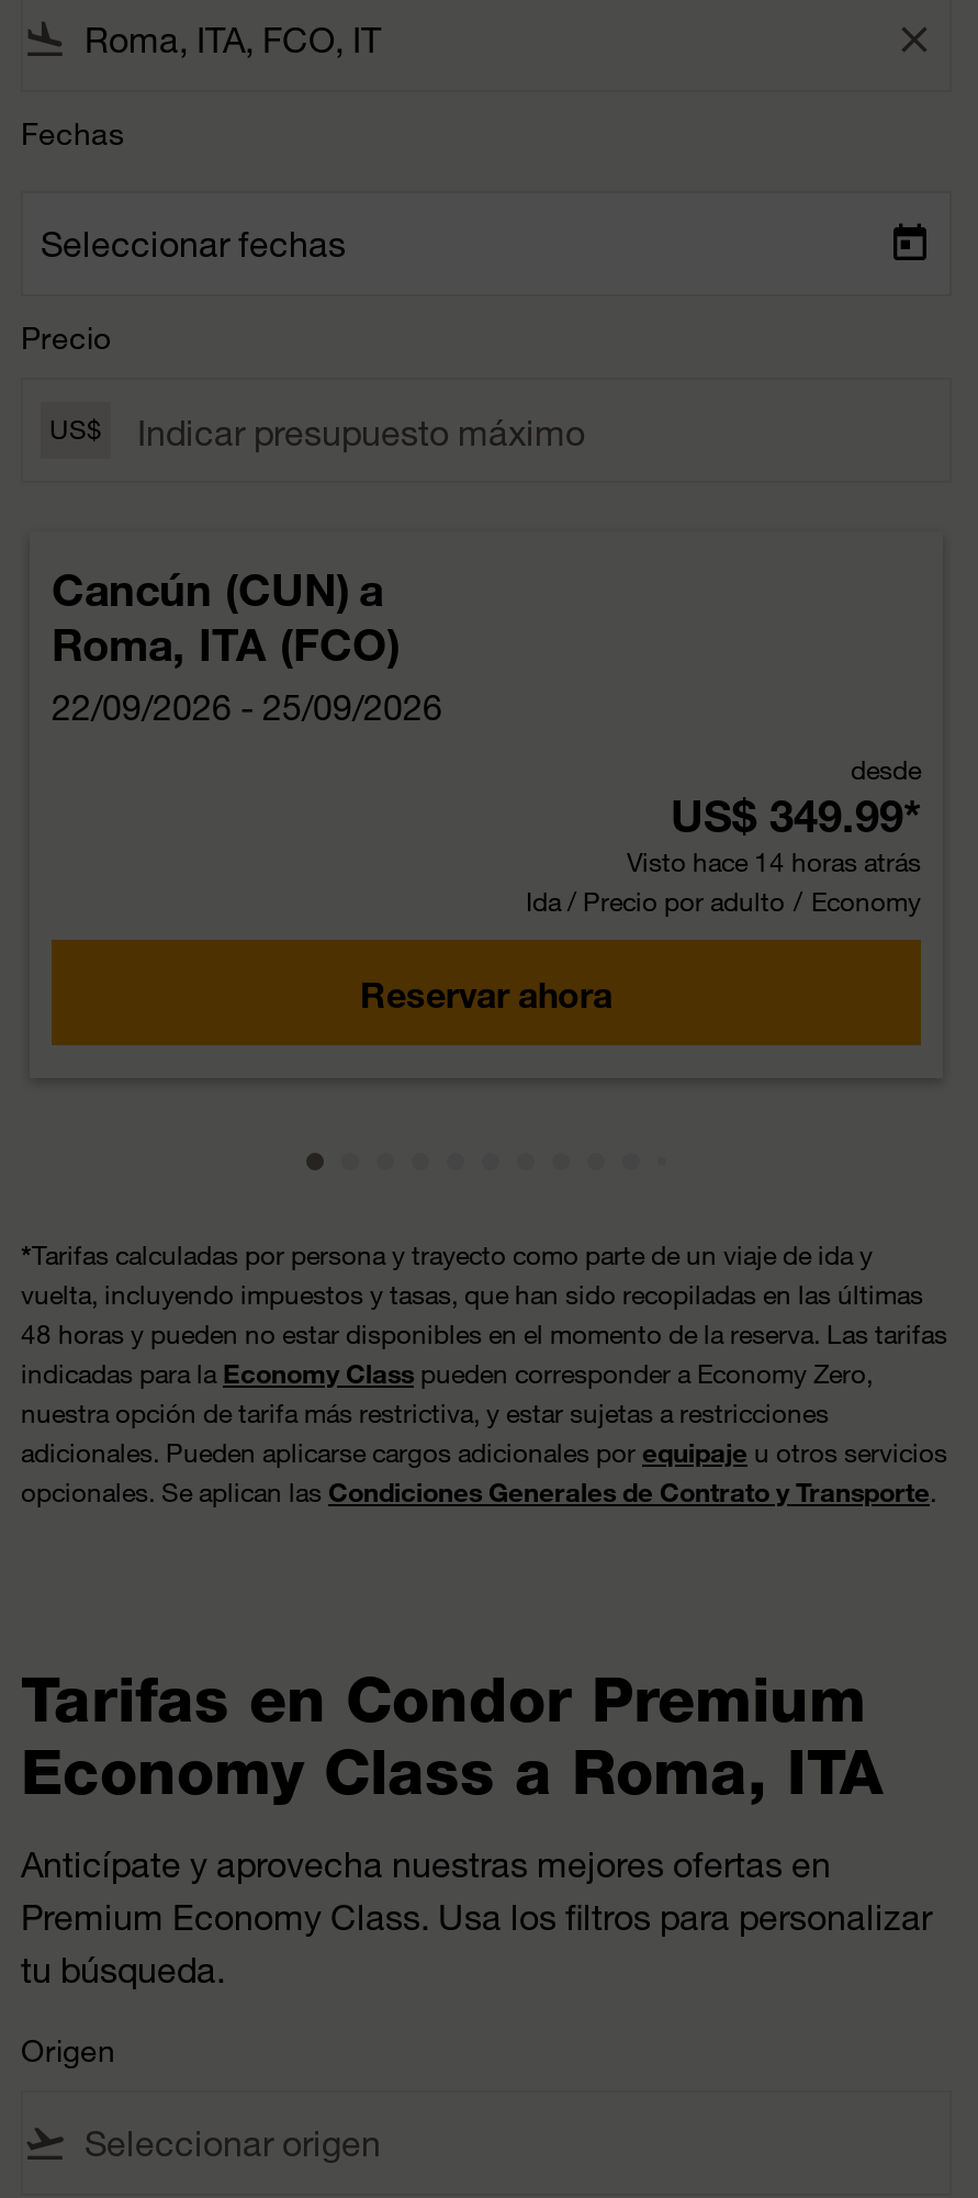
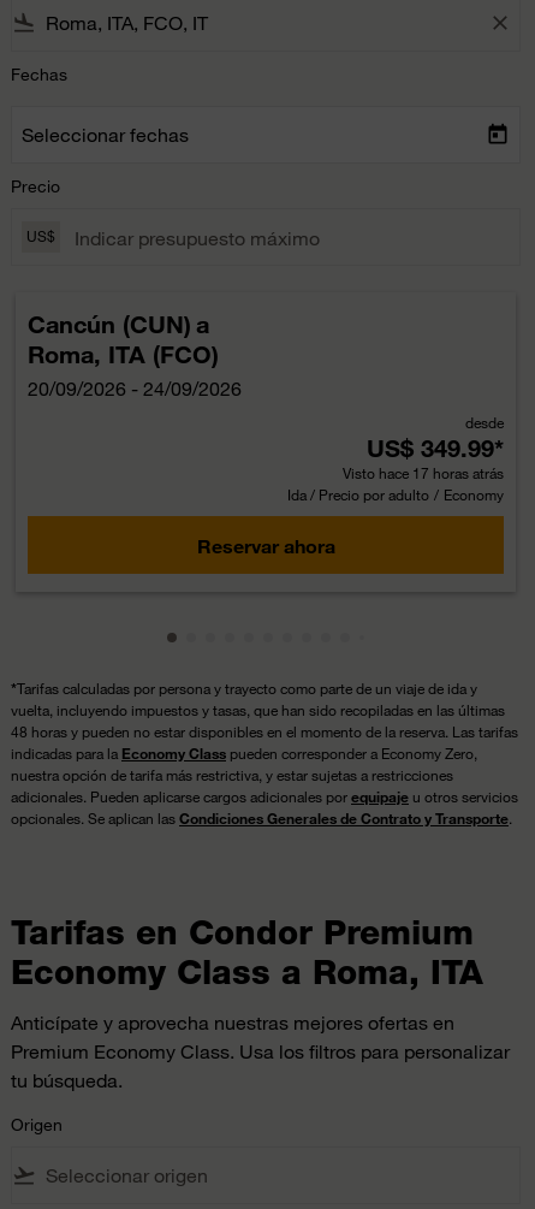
[52,685,442,727] 22/09/2026 - 25/09/2026 -> [28,377,242,399] 20/09/2026 - 24/09/2026
[627,845,921,878] Visto hace 14 horas atrás -> [343,464,504,482] Visto hace 17 horas atrás

